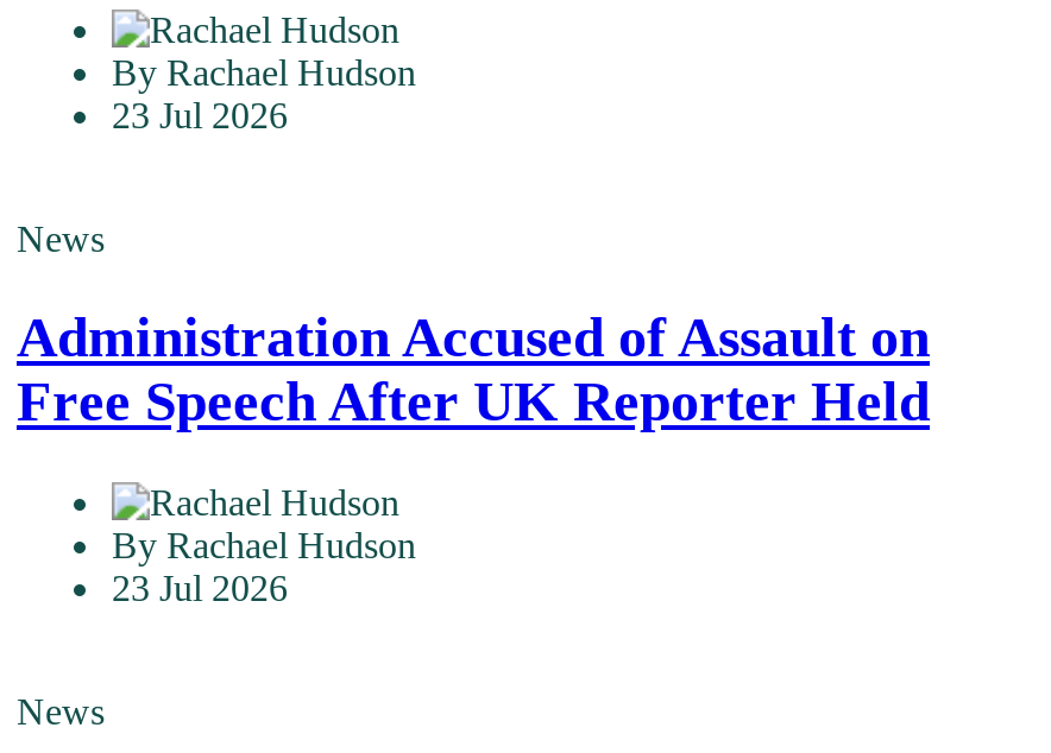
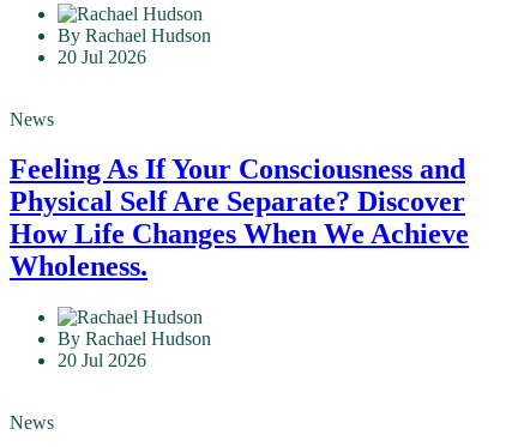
[112,94,288,134] 23 Jul 2026 -> [58,46,146,67] 20 Jul 2026
[17,307,930,433] Administration Accused of Assault on | Free Speech After UK Reporter Held -> [10,154,469,282] Feeling As If Your Consciousness and | Physical Self Are Separate? Discover | How Life Changes When We Achieve | Wholeness.
[112,568,288,609] 23 Jul 2026 -> [58,350,146,371] 20 Jul 2026

